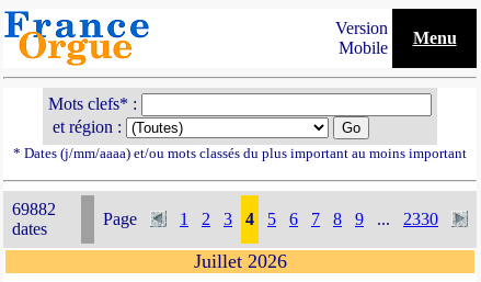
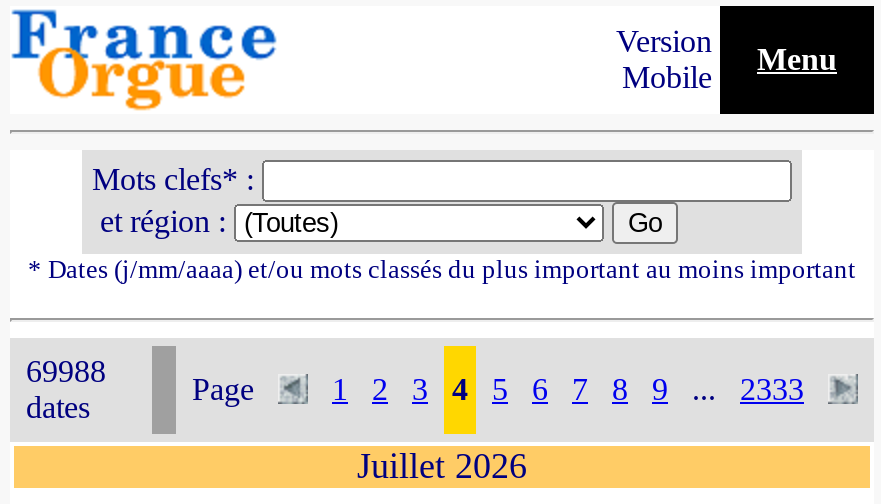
[12,200,56,218] 69882 -> [26,354,106,388] 69988
[403,210,438,228] 2330 -> [740,372,804,406] 2333

